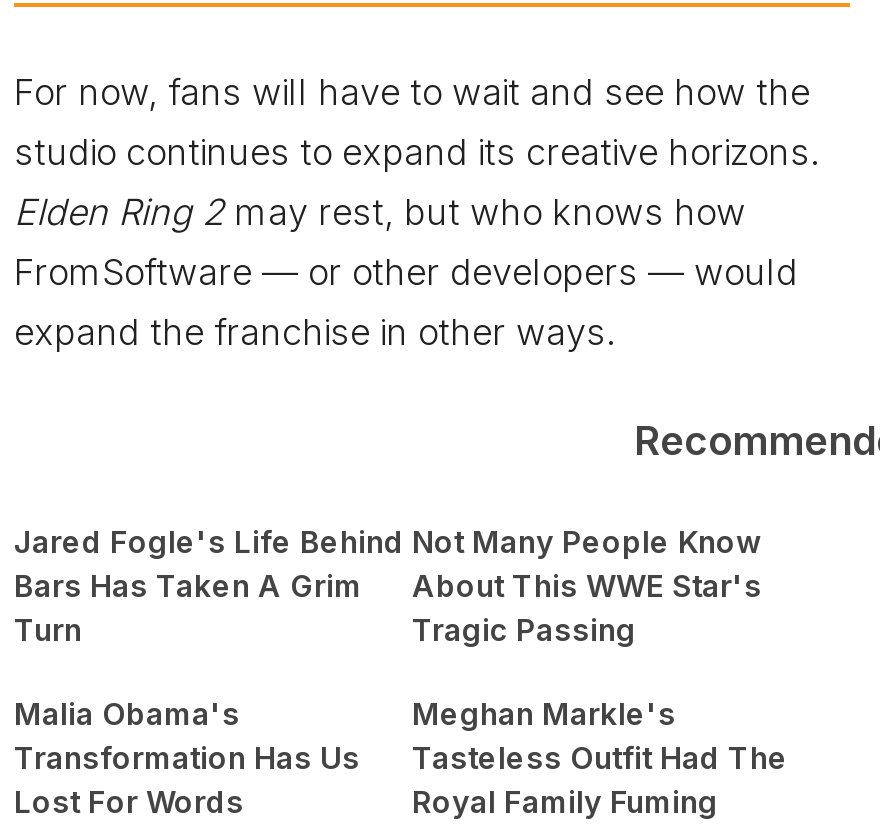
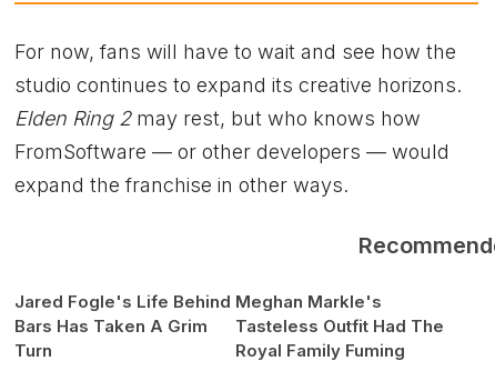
[14,523,762,821] Not Many People Know | About This WWE Star's | Tragic Passing | Malia Obama's | Transformation Has Us | Lost For Words -> none

